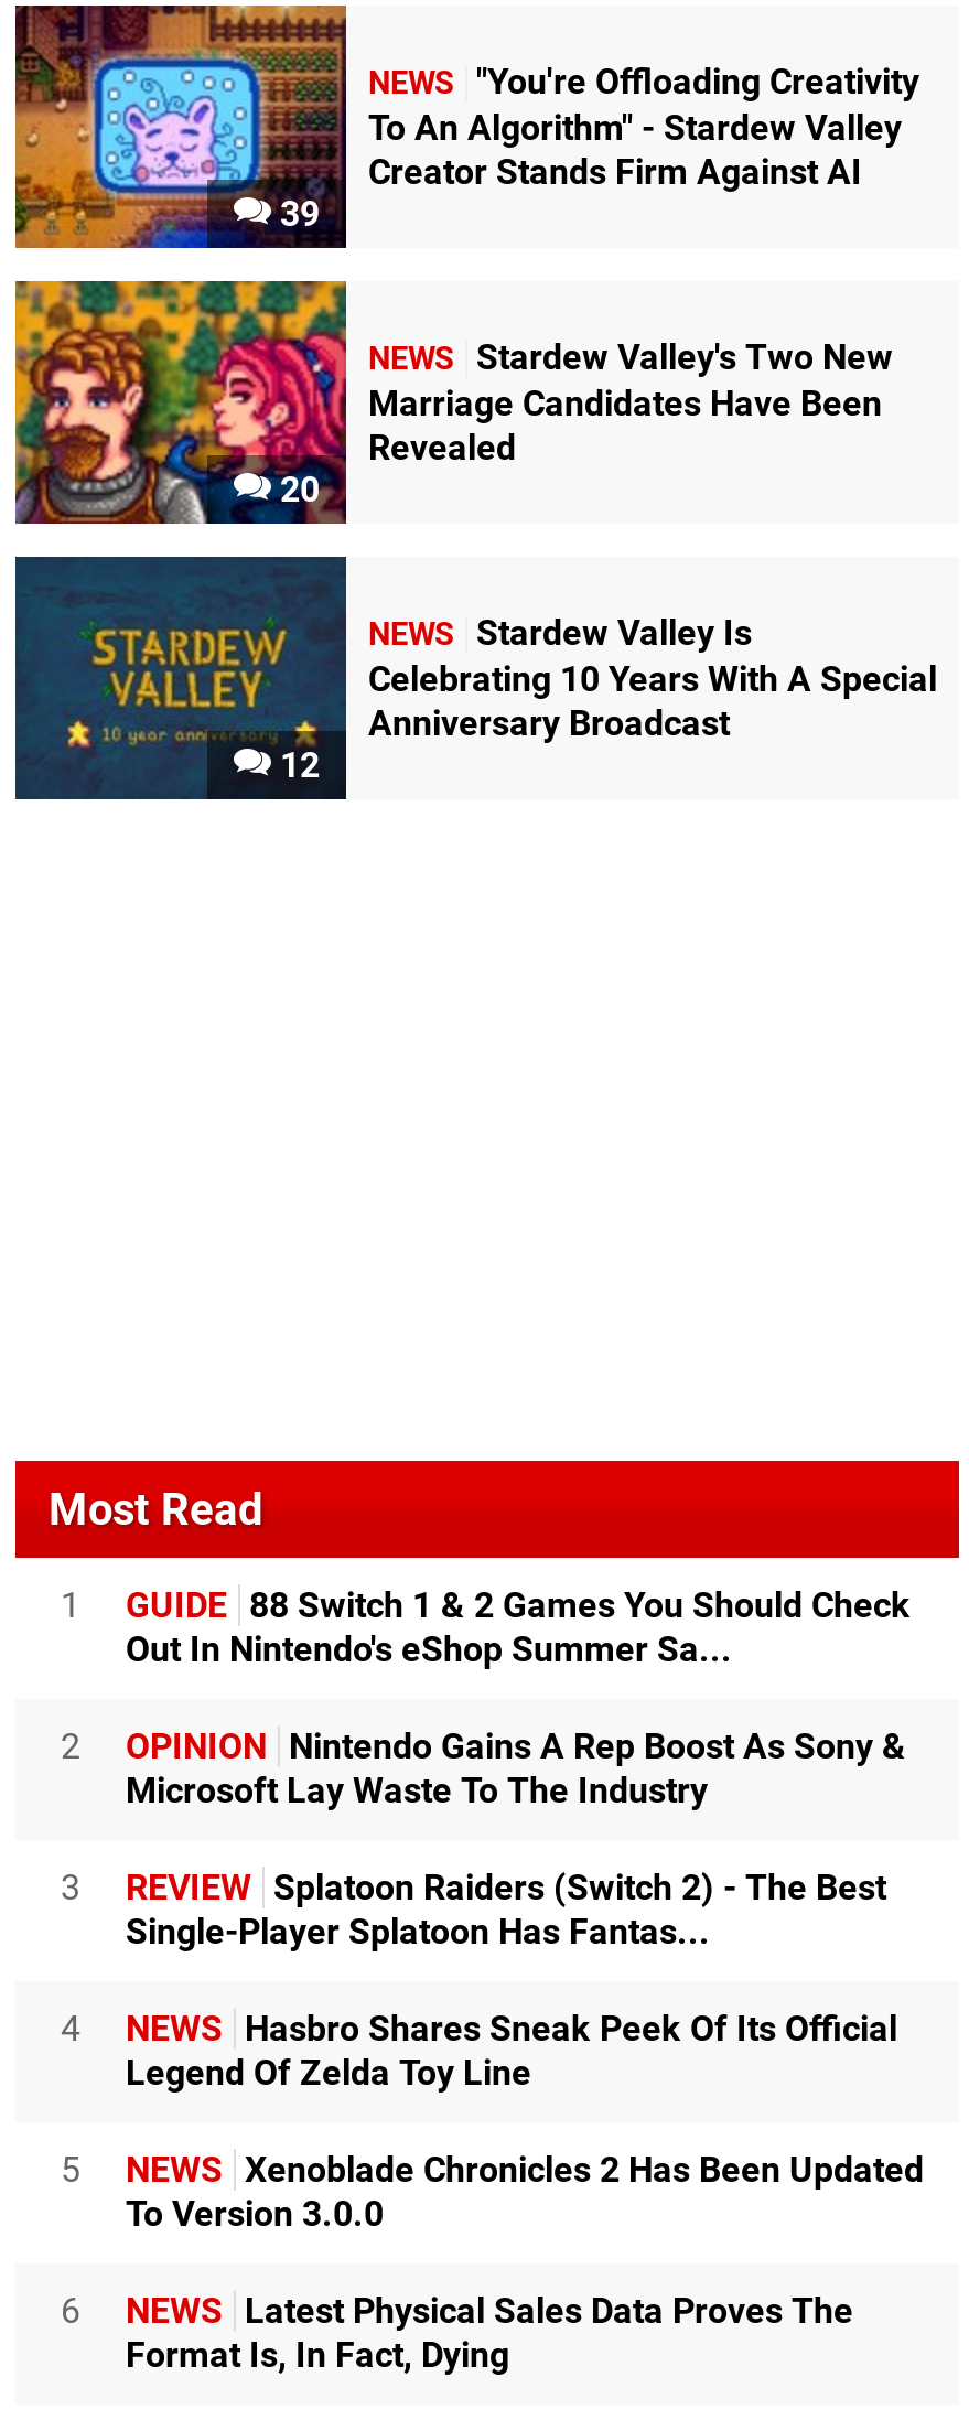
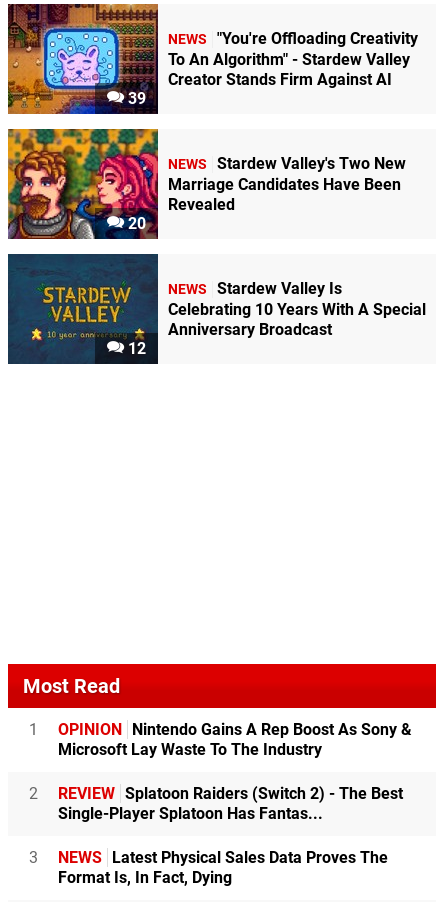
[61,1585,911,1768] GUIDE 88 Switch 1 & 2 Games You Should Check | Out In Nintendo's eShop Summer Sa... | 2 -> none
[61,1867,886,1909] 3 REVIEW Splatoon Raiders (Switch 2) - The Best -> [28,784,403,803] 2 REVIEW Splatoon Raiders (Switch 2) - The Best
[61,2008,924,2332] 4 | NEWS Hasbro Shares Sneak Peek Of Its Official | Legend Of Zelda Toy Line | 5 | NEWS Xenoblade Chronicles 2 Has Been Updated | To Version 3.0.0 | 6 -> [28,848,37,867] 3

